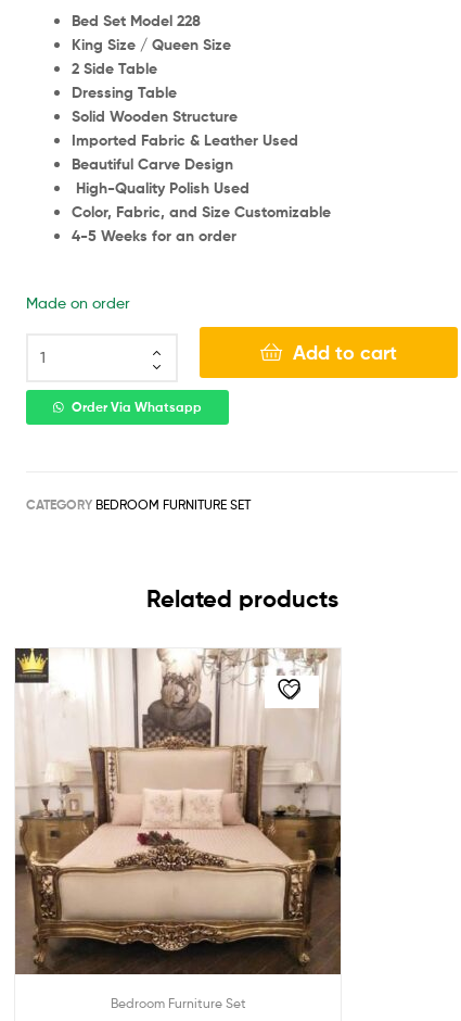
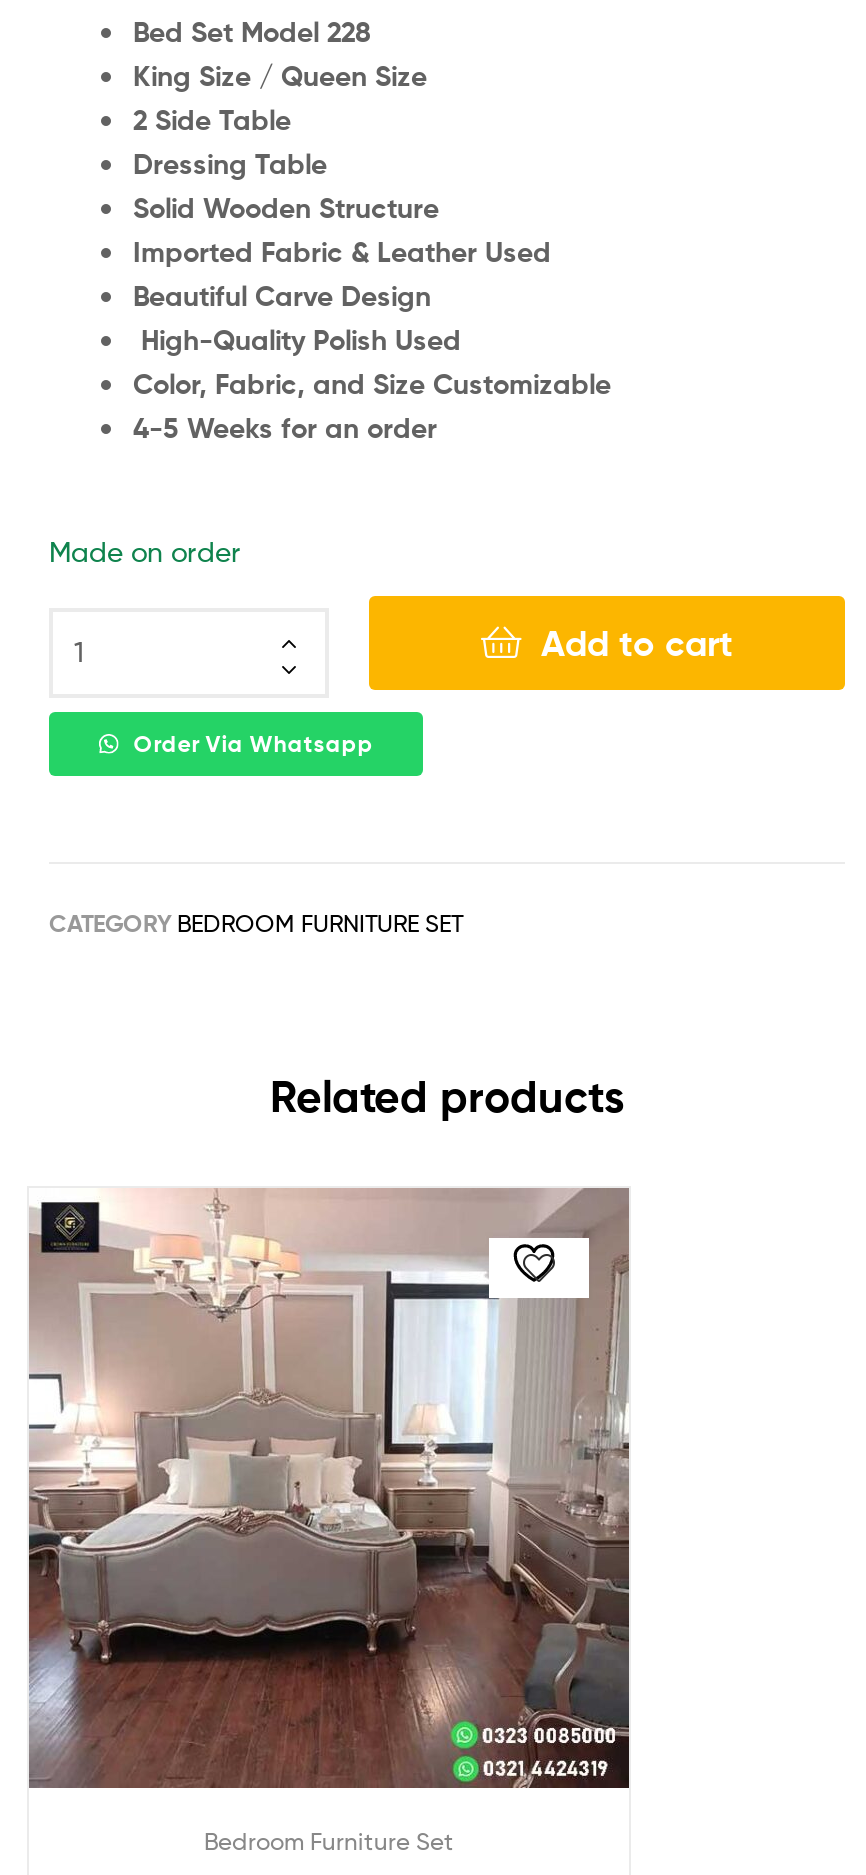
[14,647,341,974] [image] -> [29,1188,631,1788] [image]

